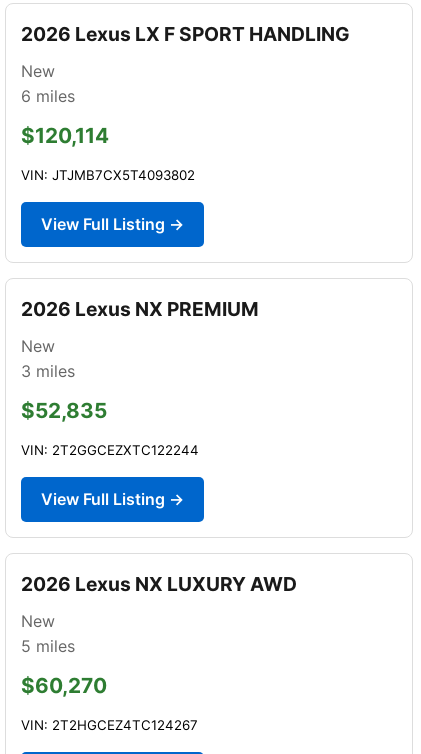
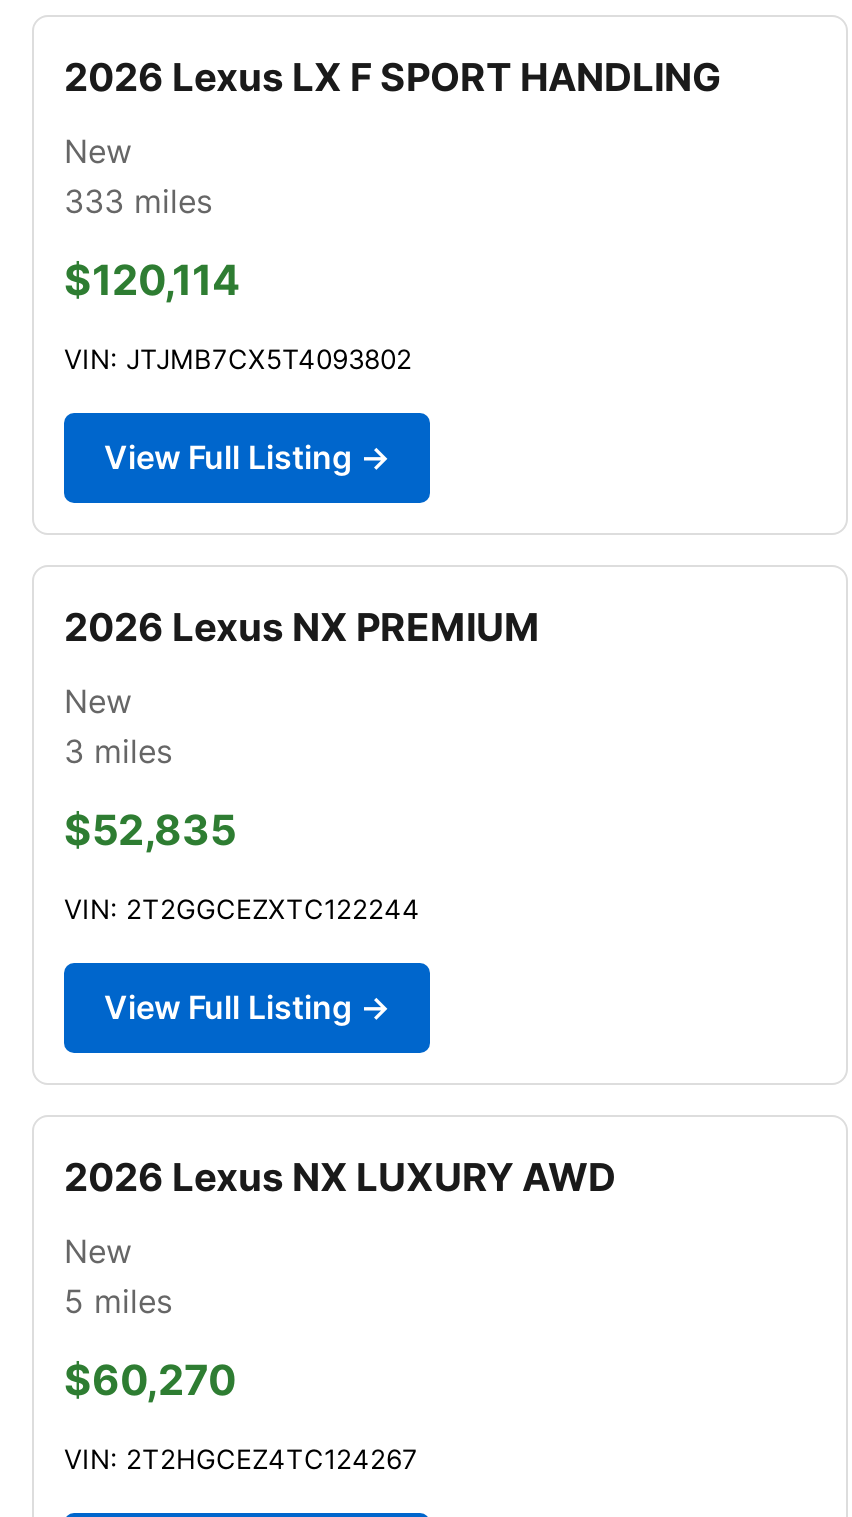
[21,86,75,106] 6 miles -> [64,181,212,221] 333 miles

